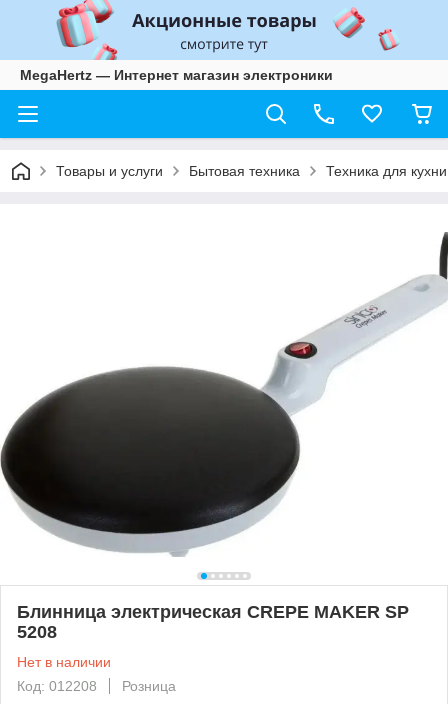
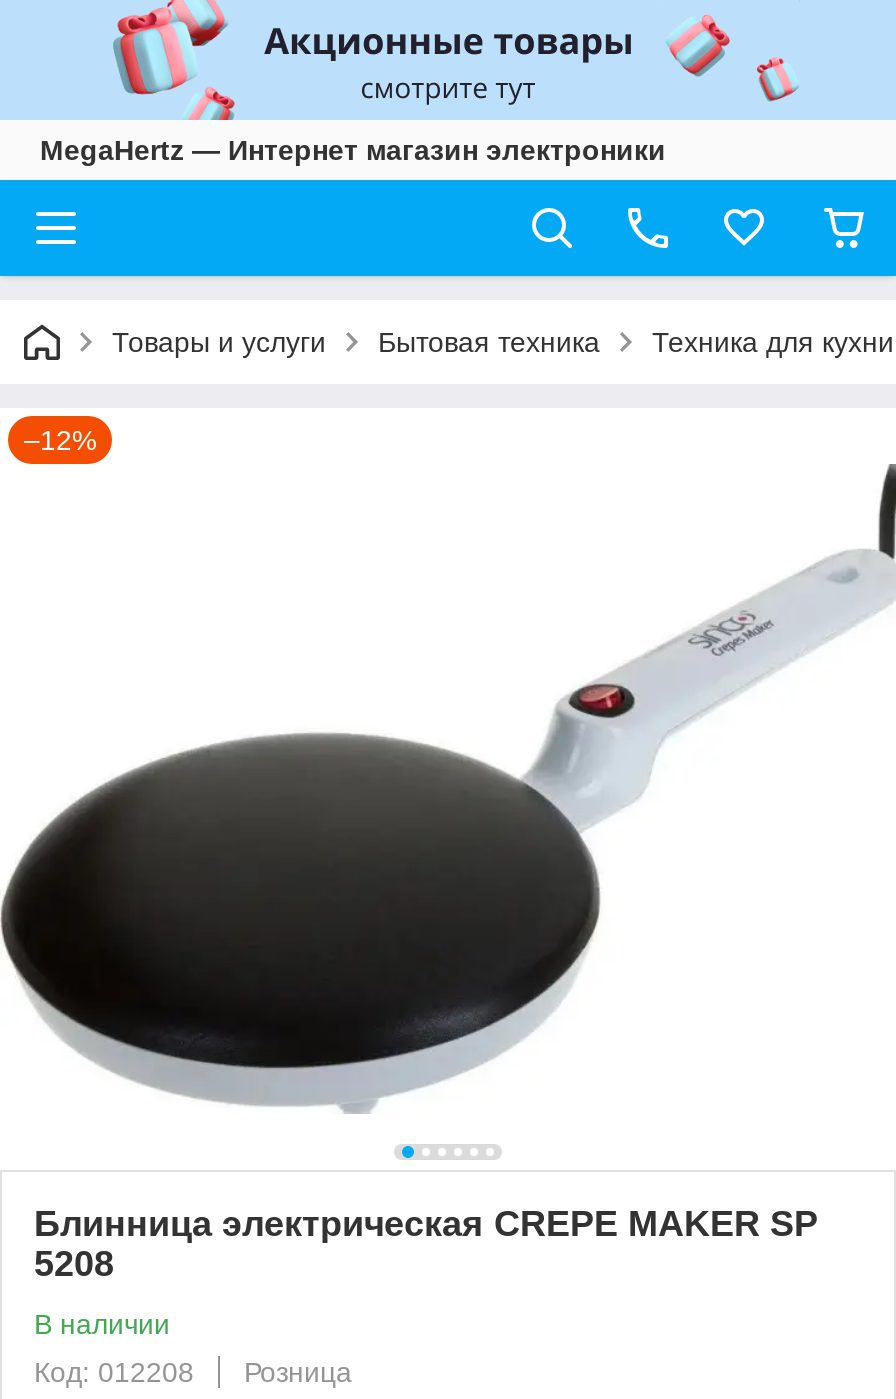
none -> [24,424,96,456] –12%
[17,654,111,670] Нет в наличии -> [34,1308,170,1340] В наличии

